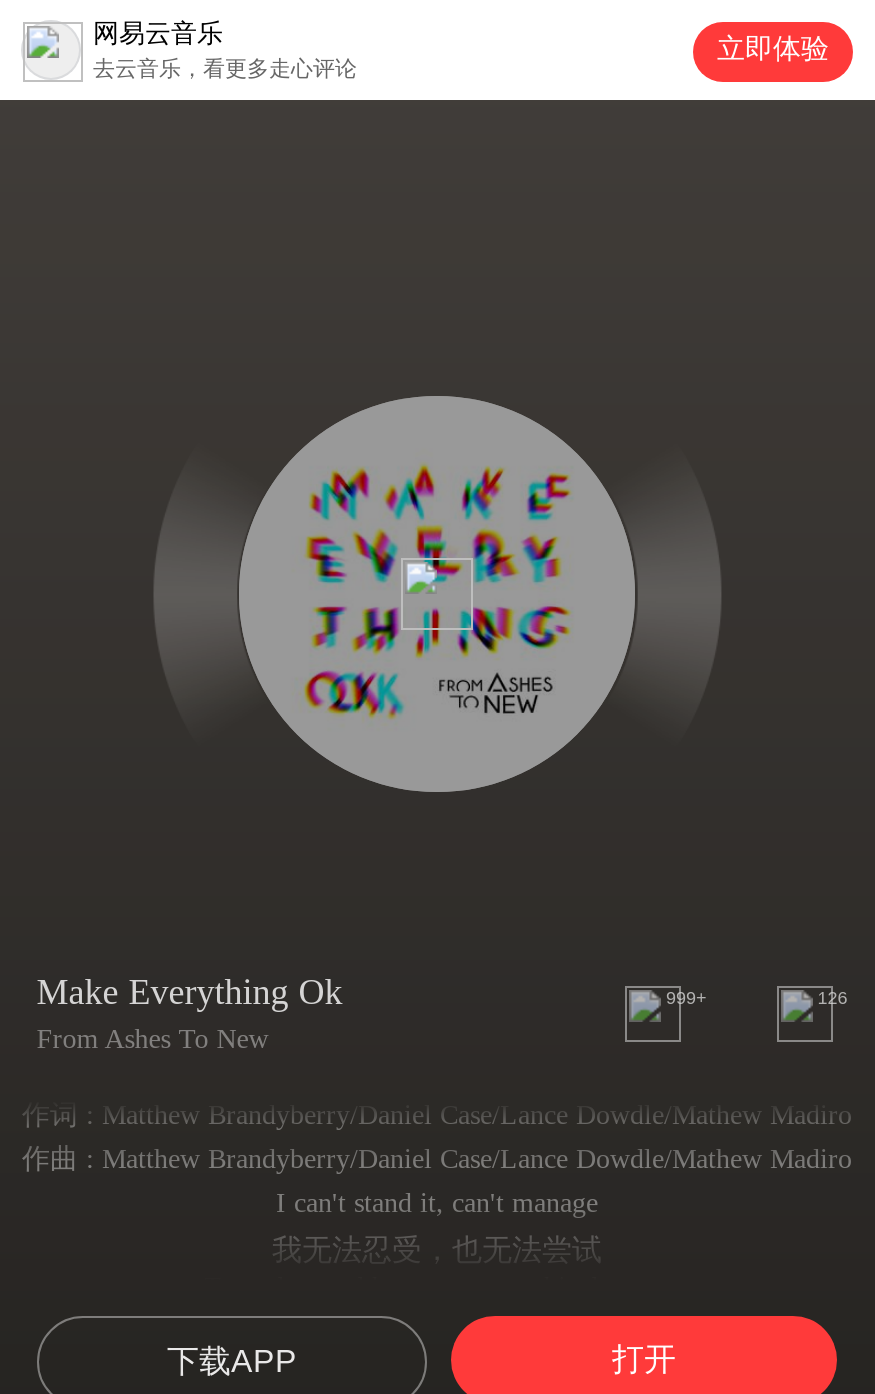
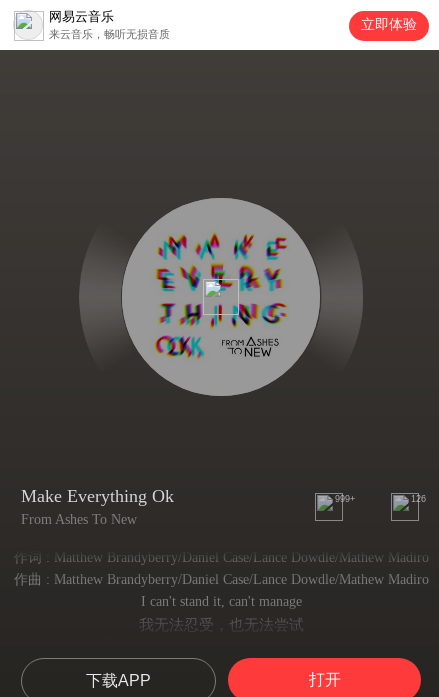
[93,56,357,80] 去云音乐，看更多走心评论 -> [49,28,170,40] 来云音乐，畅听无损音质

